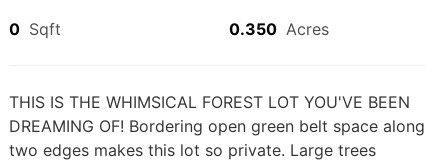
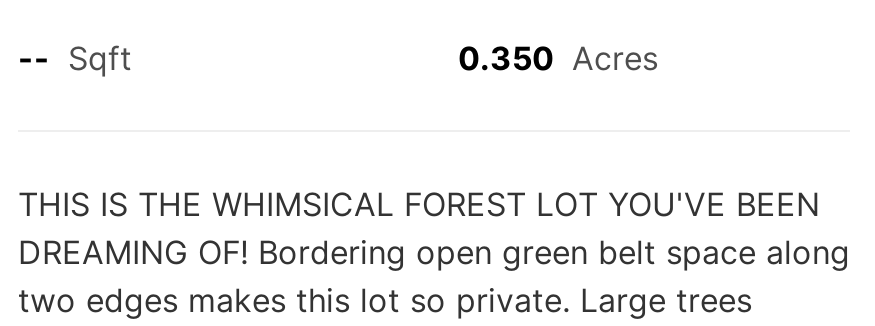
[9,19,61,39] 0 Sqft -> [18,38,132,78] -- Sqft

